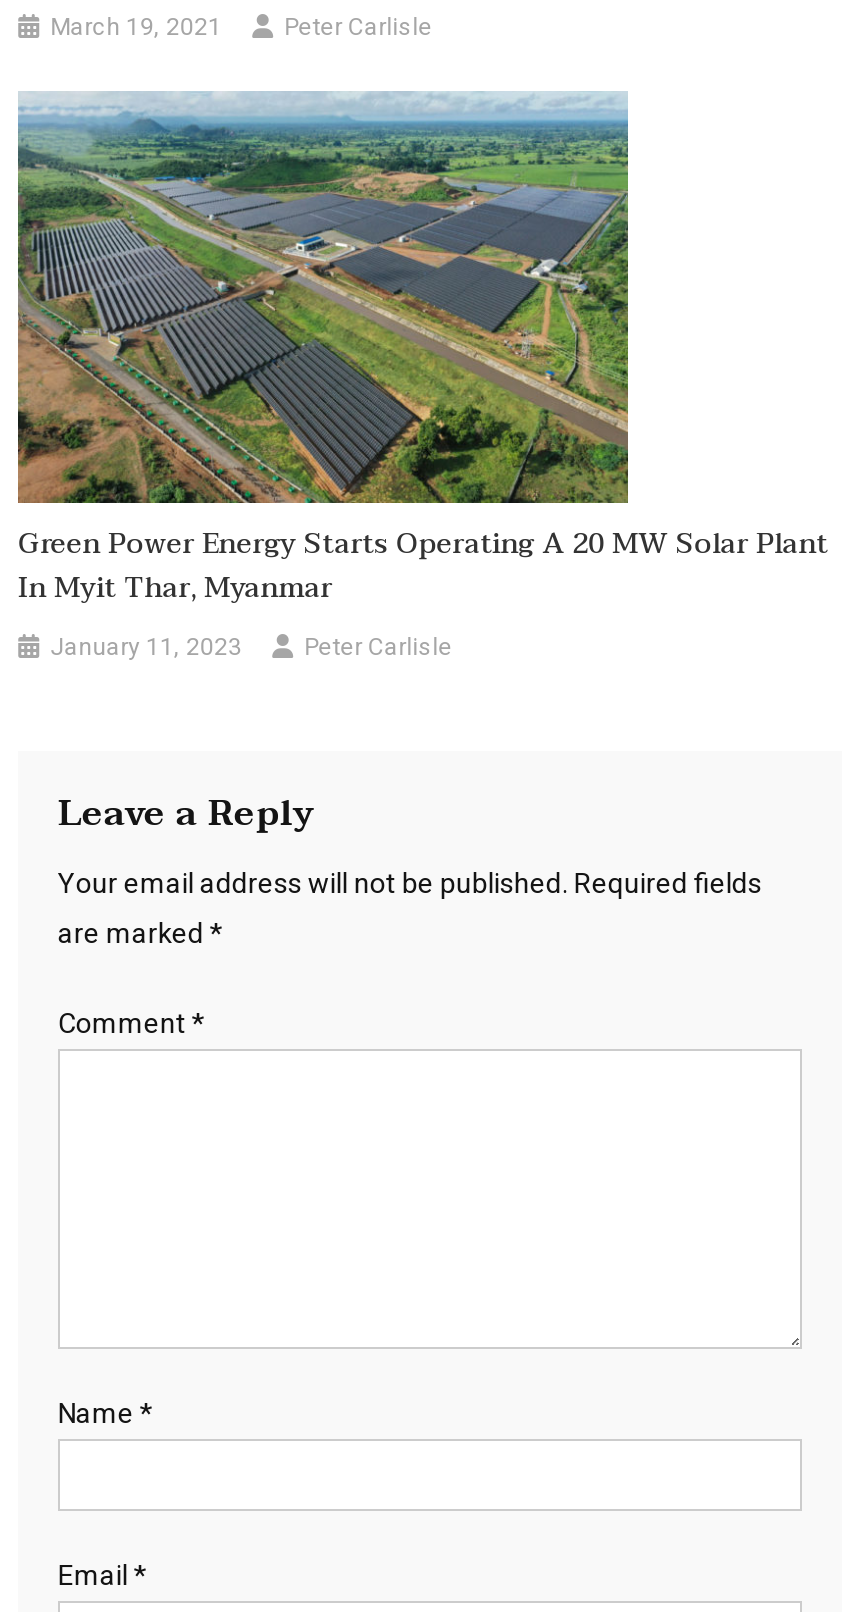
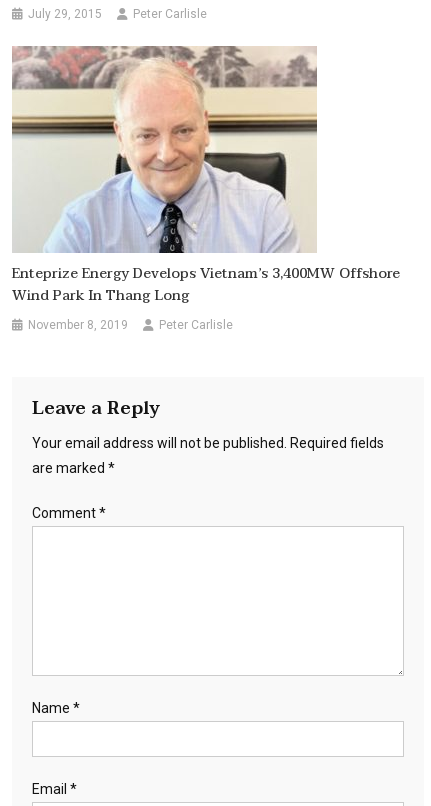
[50,13,222,41] March 19, 2021 -> [28,7,102,21] July 29, 2015
[16,91,828,611] [image] | Green Power Energy Starts Operating A 20 MW Solar Plant | In Myit Thar, Myanmar -> [11,46,400,307] [image] | Enteprize Energy Develops Vietnam’s 3,400MW Offshore | Wind Park In Thang Long
[50,633,242,661] January 11, 2023 -> [28,318,128,332] November 8, 2019

